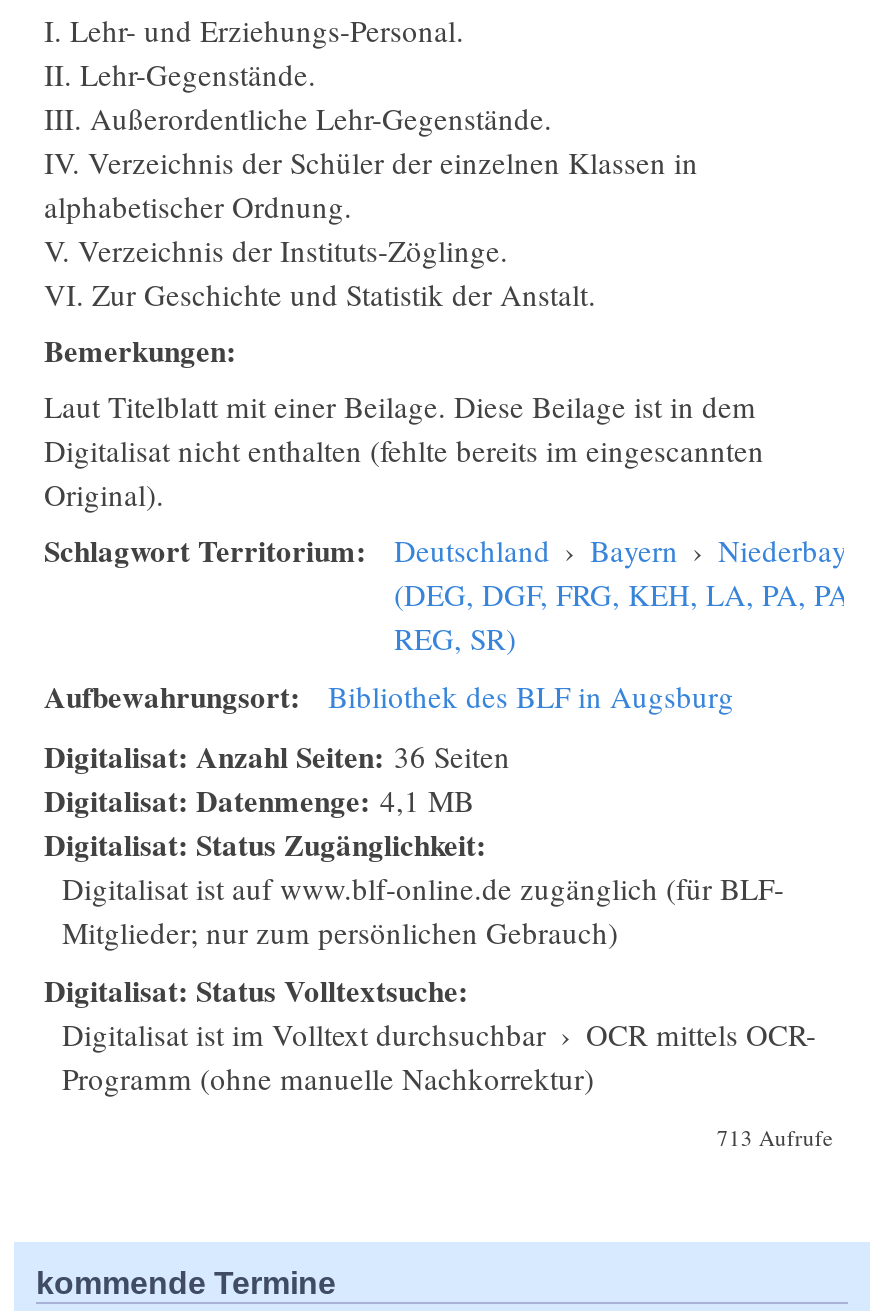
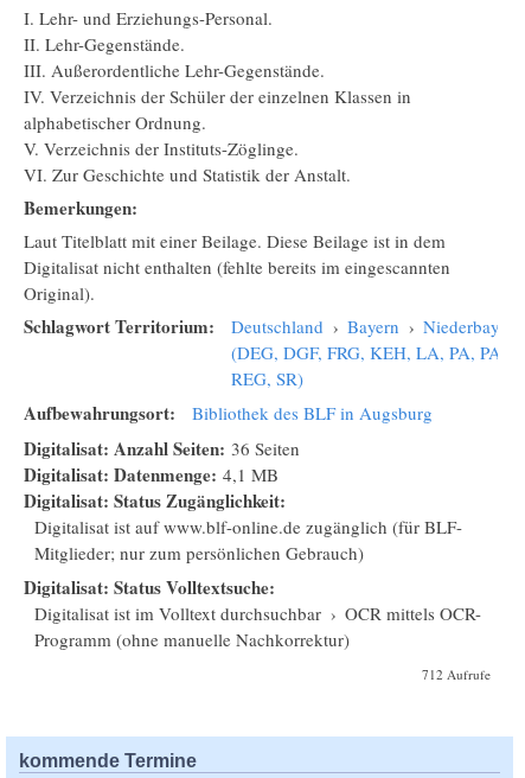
[717,1121,833,1151] 713 Aufrufe -> [422,665,491,683] 712 Aufrufe

